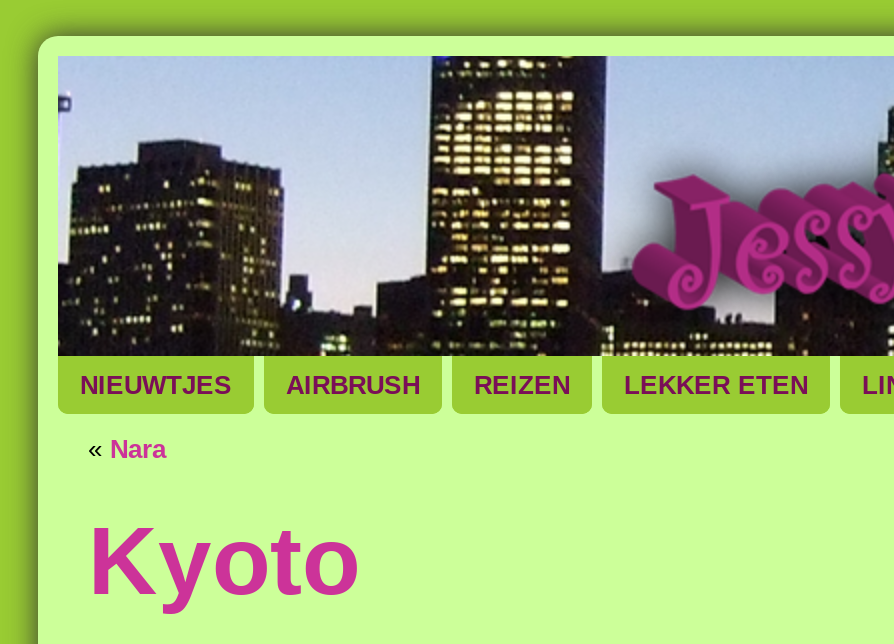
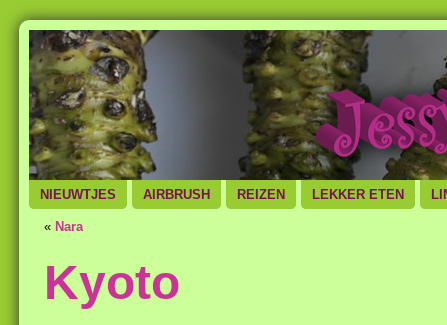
[56,54,888,358] [image] -> [28,29,444,181] [image]

